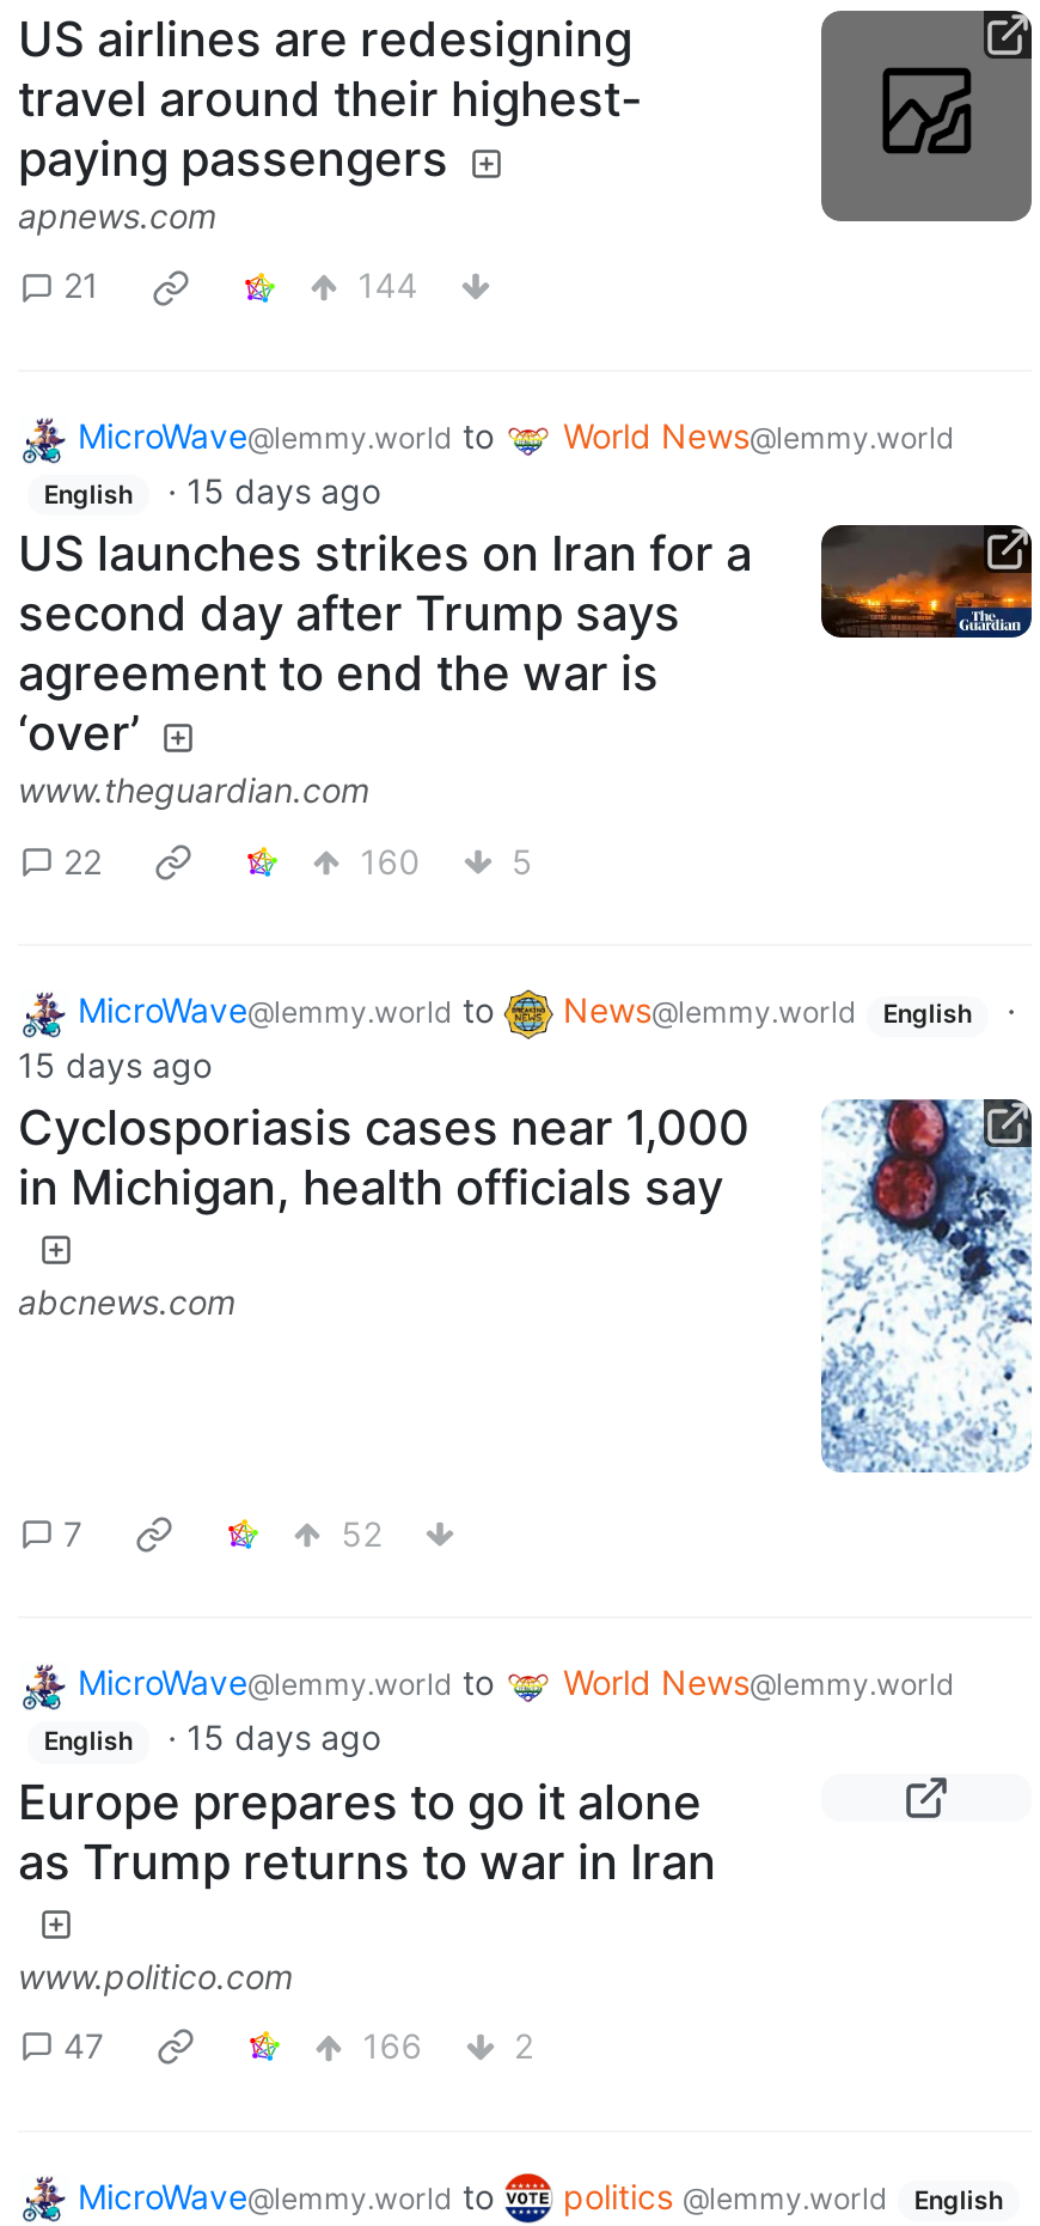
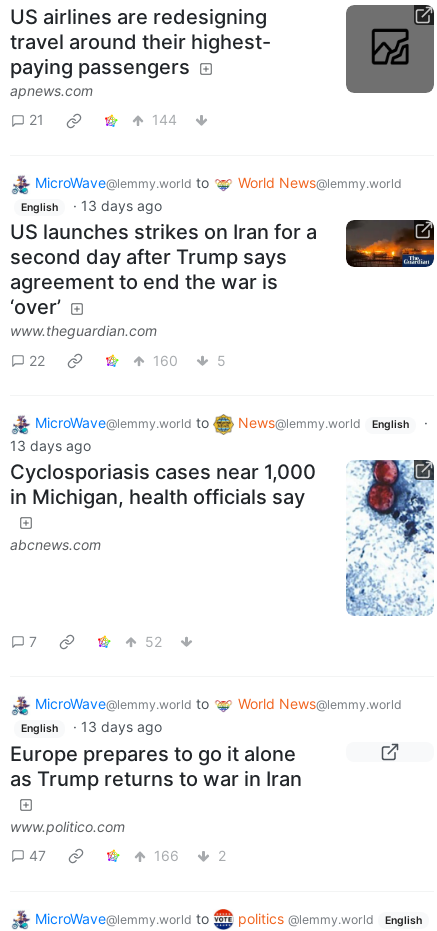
[44,469,380,510] English · 15 days ago -> [21,197,162,214] English · 13 days ago
[18,1044,212,1085] 15 days ago -> [10,437,91,454] 13 days ago
[44,1717,380,1757] English · 15 days ago -> [21,718,162,735] English · 13 days ago

